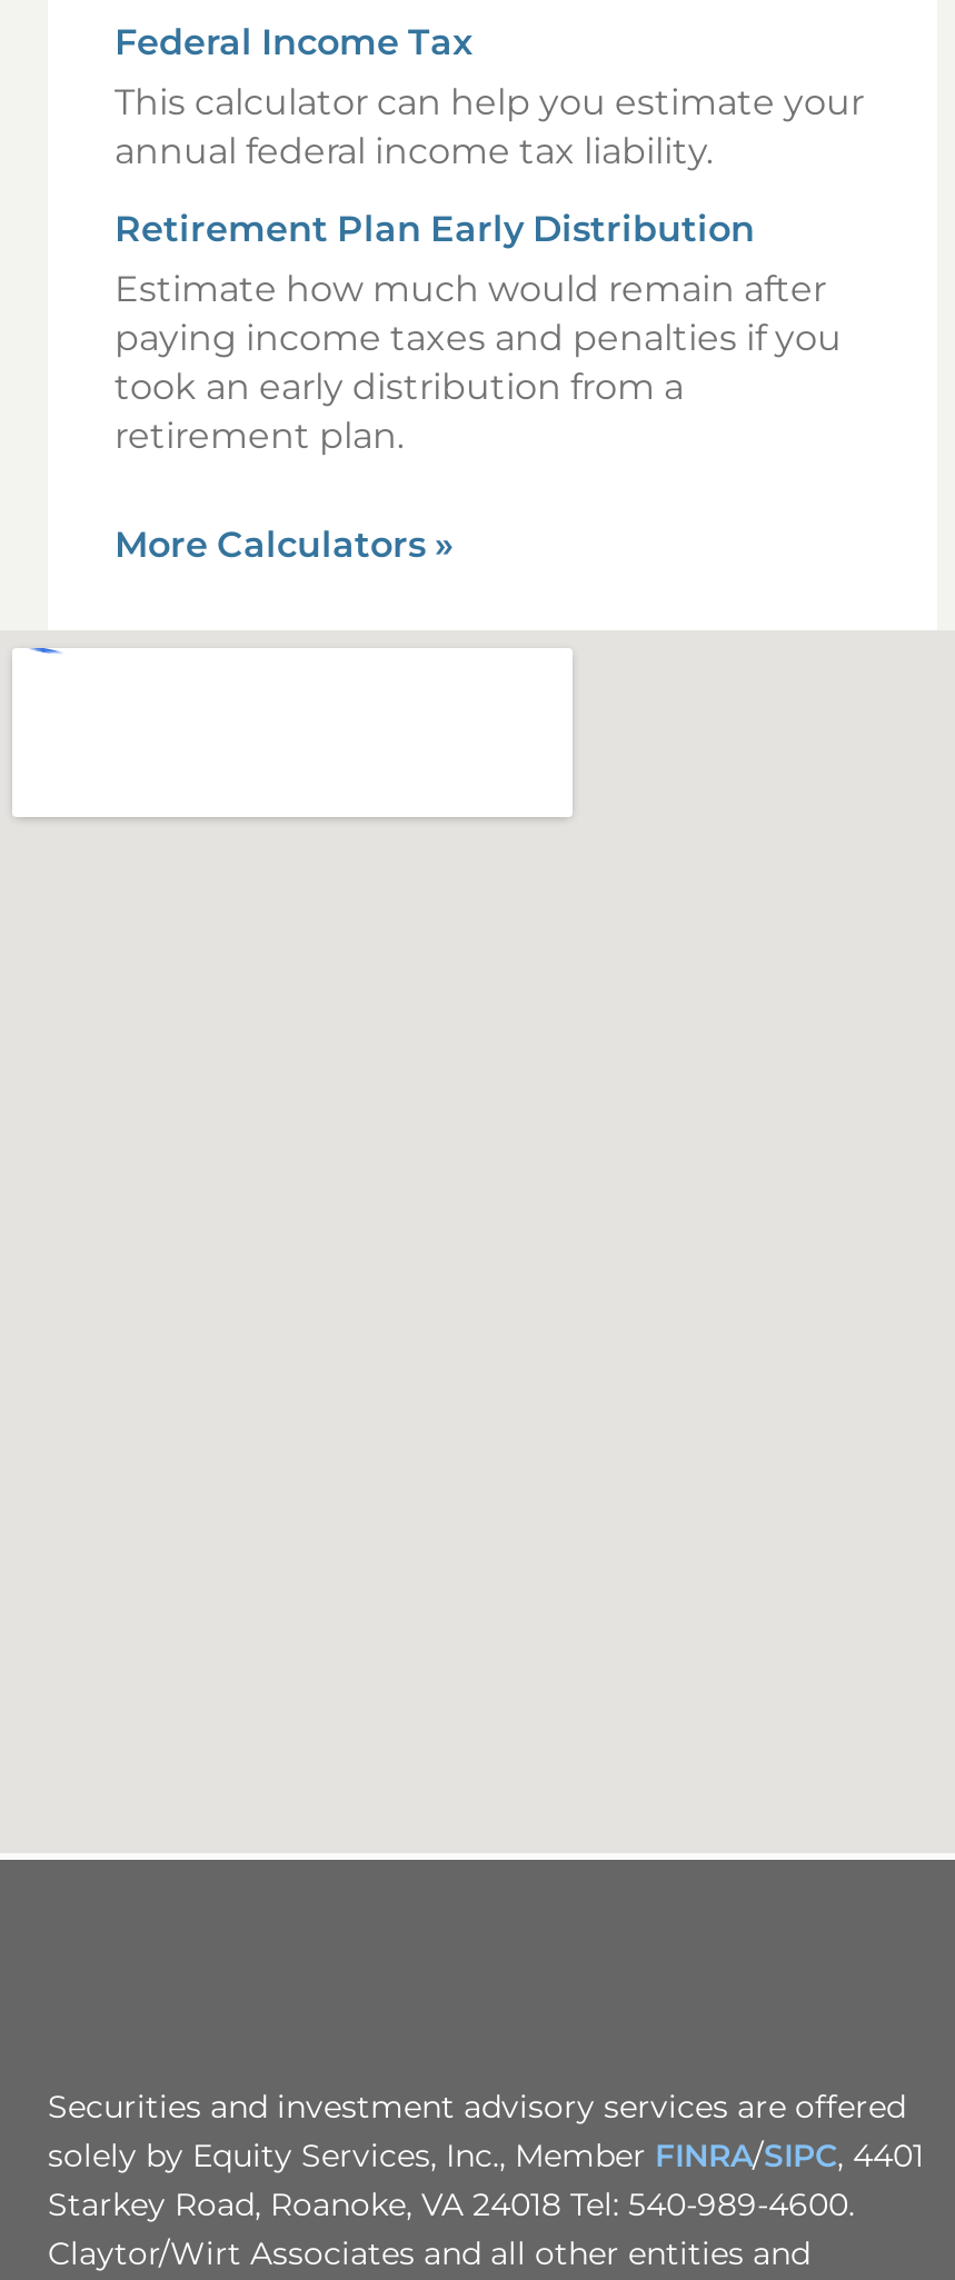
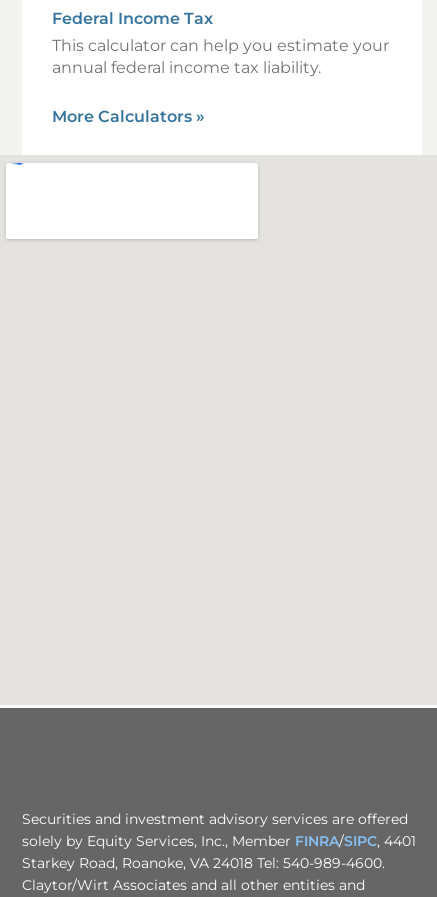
[115,208,842,457] Retirement Plan Early Distribution | Estimate how much would remain after | paying income taxes and penalties if you | took an early distribution from a | retirement plan. -> none

